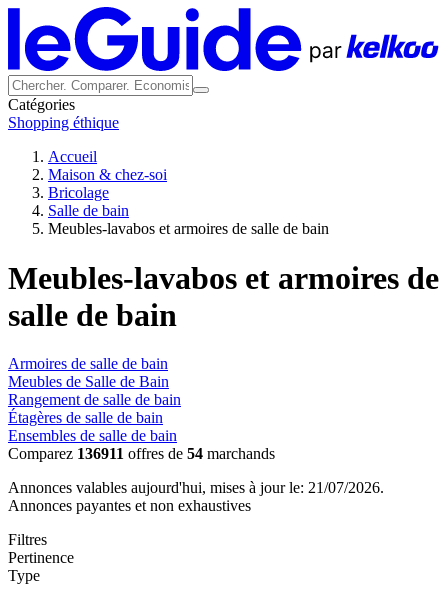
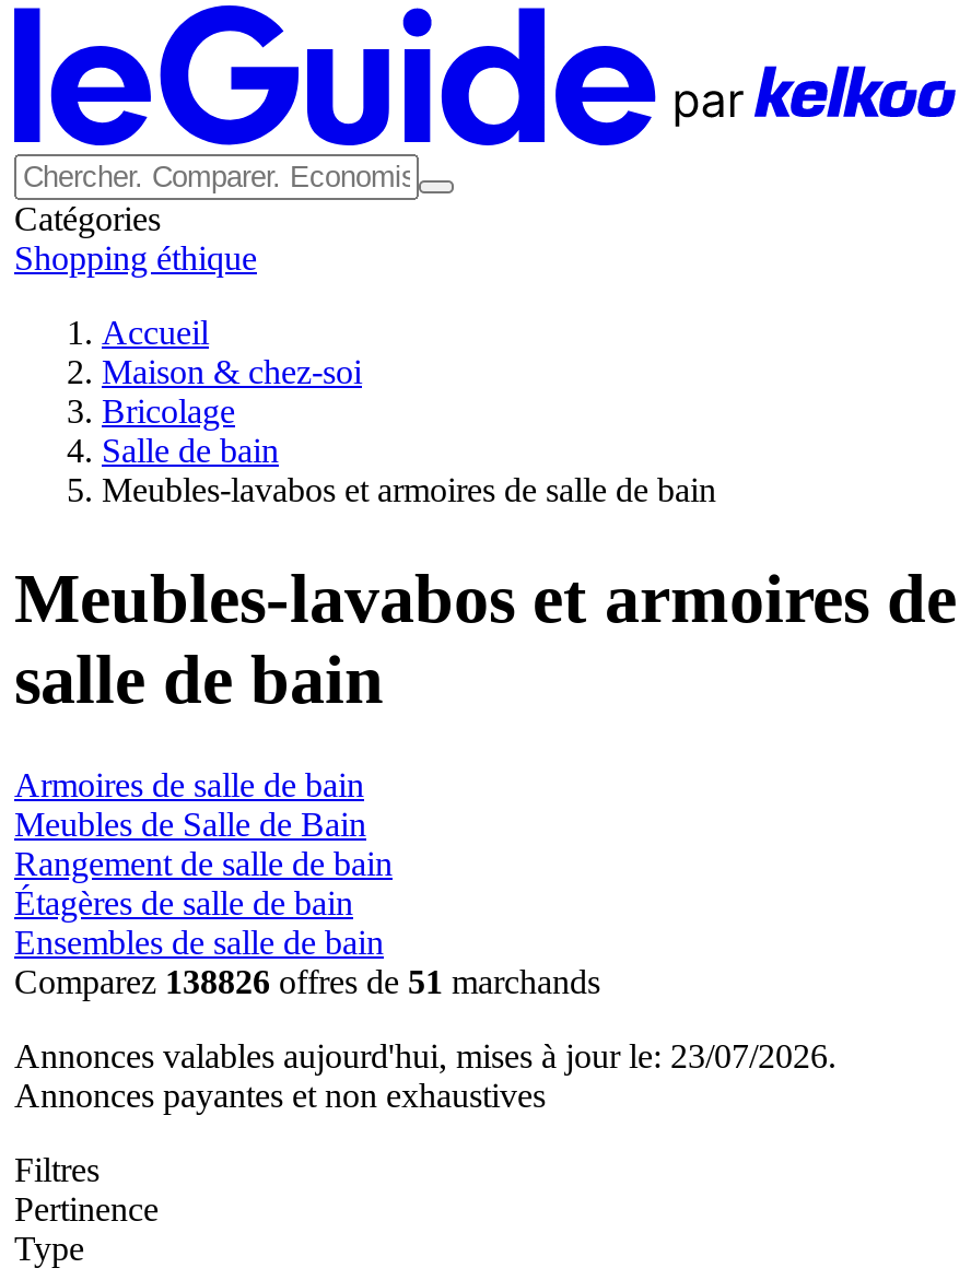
[8,445,275,462] Comparez 136911 offres de 54 marchands -> [14,963,600,1000] Comparez 138826 offres de 51 marchands
[8,479,384,496] Annonces valables aujourd'hui, mises à jour le: 21/07/2026. -> [14,1037,837,1075] Annonces valables aujourd'hui, mises à jour le: 23/07/2026.

